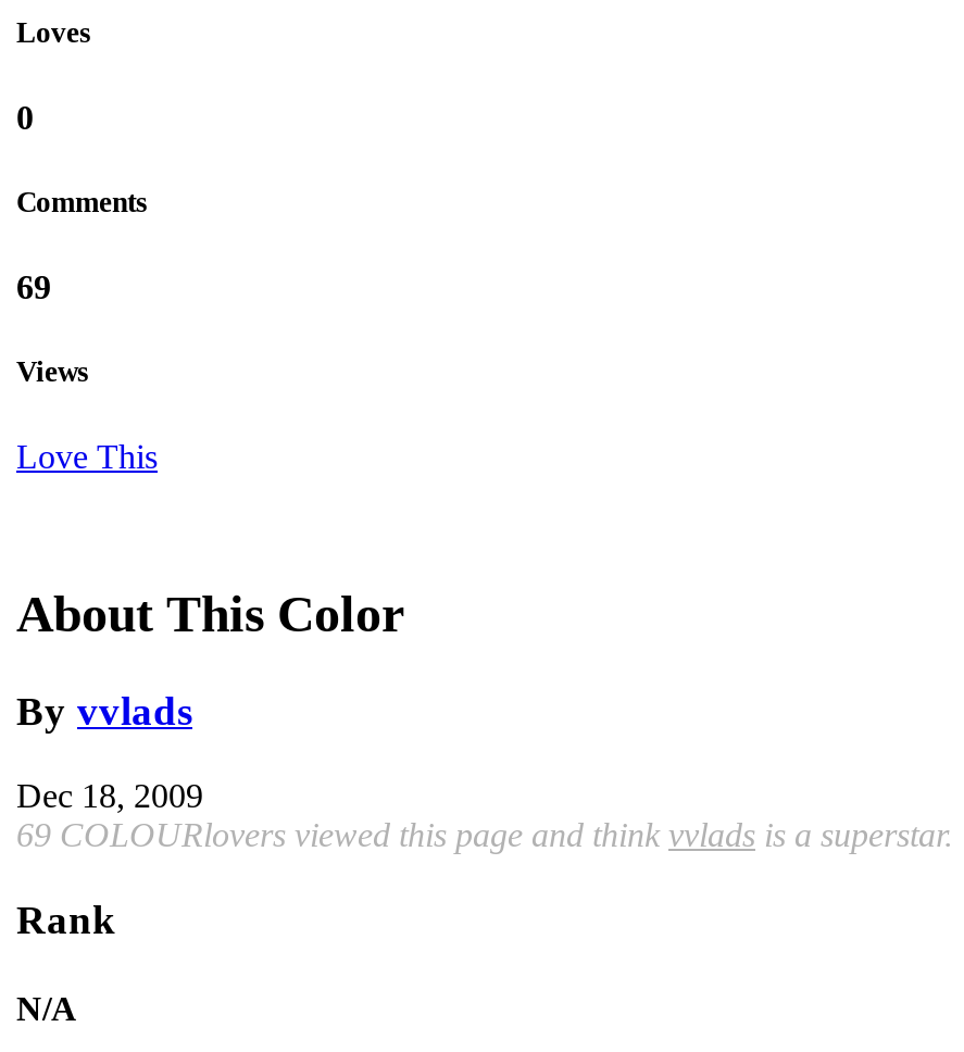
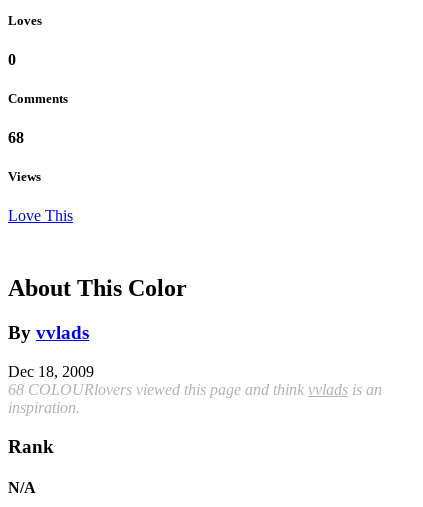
[16,269,51,306] 69 -> [8,129,24,146] 68
[16,816,953,853] 69 COLOURlovers viewed this page and think vvlads is a superstar. -> [8,381,382,416] 68 COLOURlovers viewed this page and think vvlads is an | inspiration.

